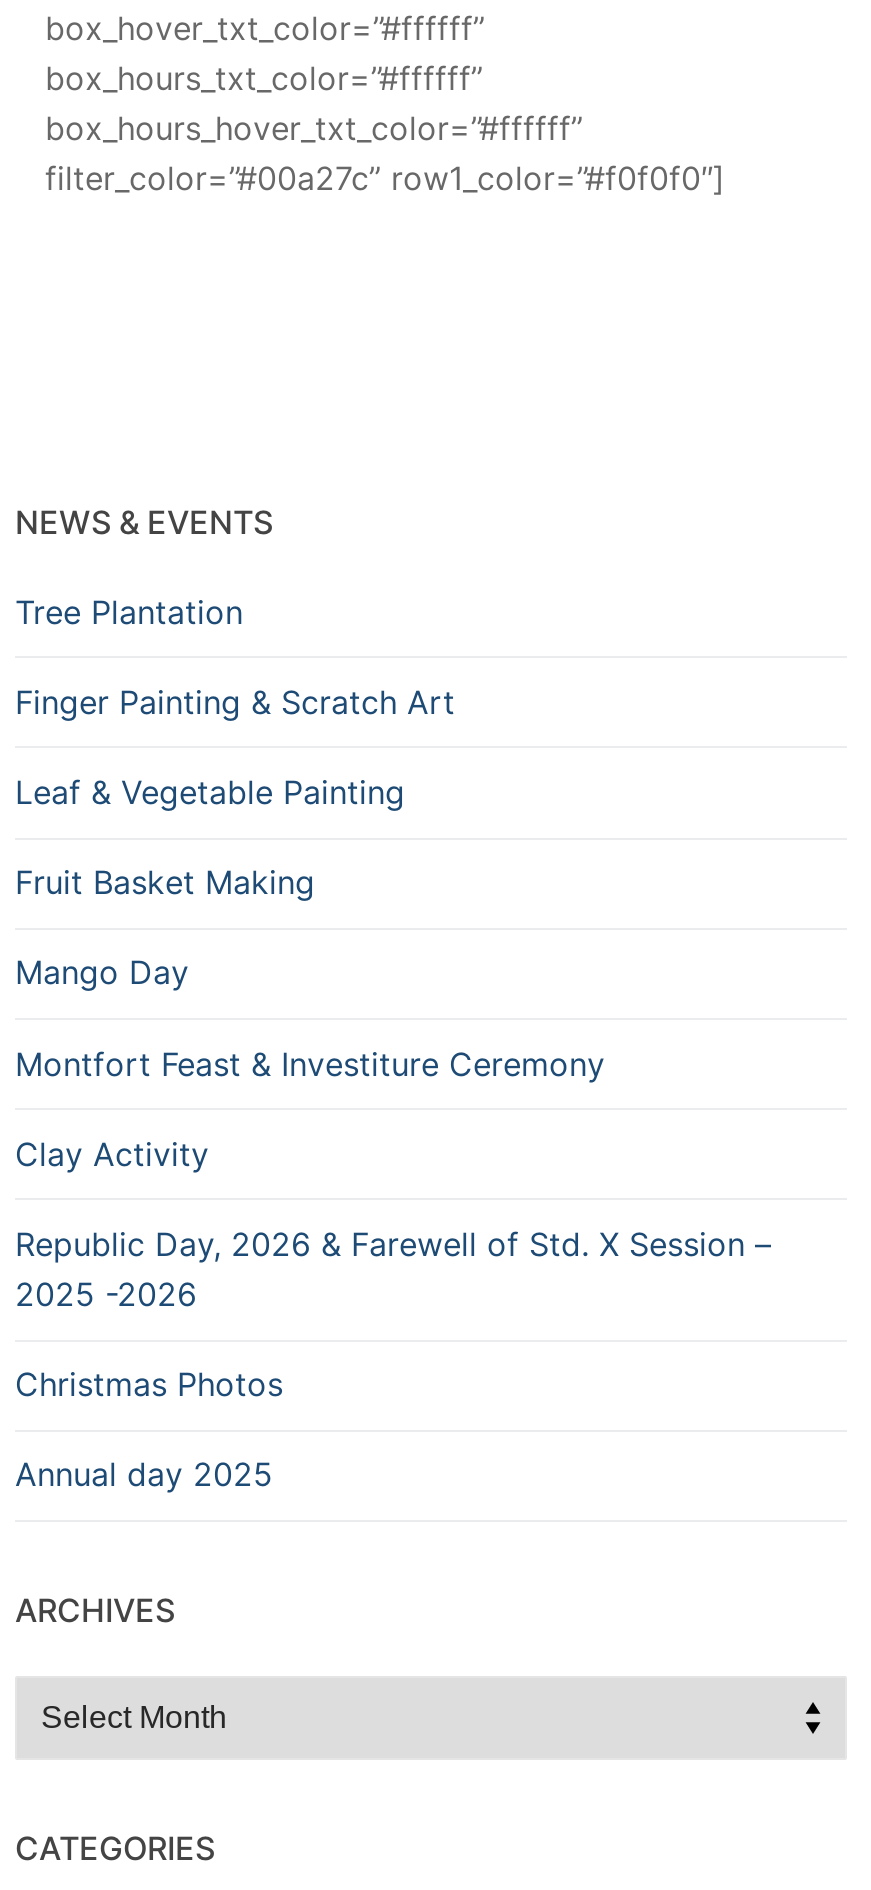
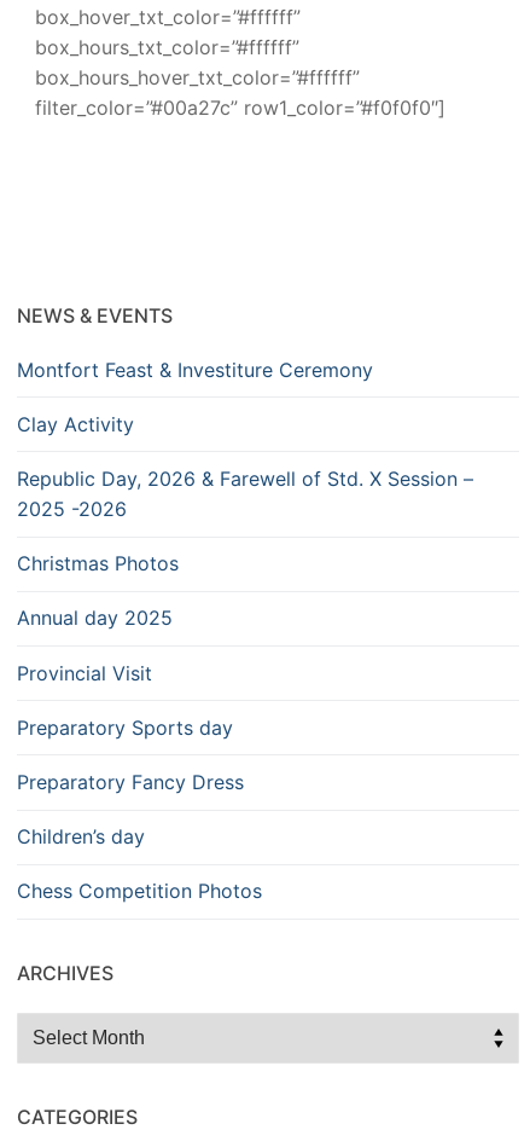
[15,591,455,993] Tree Plantation | Finger Painting & Scratch Art | Leaf & Vegetable Painting | Fruit Basket Making | Mango Day -> none
moved [15,1043,771,1495] -> [17,357,473,630]: Montfort Feast & Investiture Ceremony | Clay Activity | Republic Day, 2026 & Farewell of Std. X Session – | 2025 -2026 | Christmas Photos | Annual day 2025
none -> [17,661,262,903] Provincial Visit | Preparatory Sports day | Preparatory Fancy Dress | Children’s day | Chess Competition Photos

